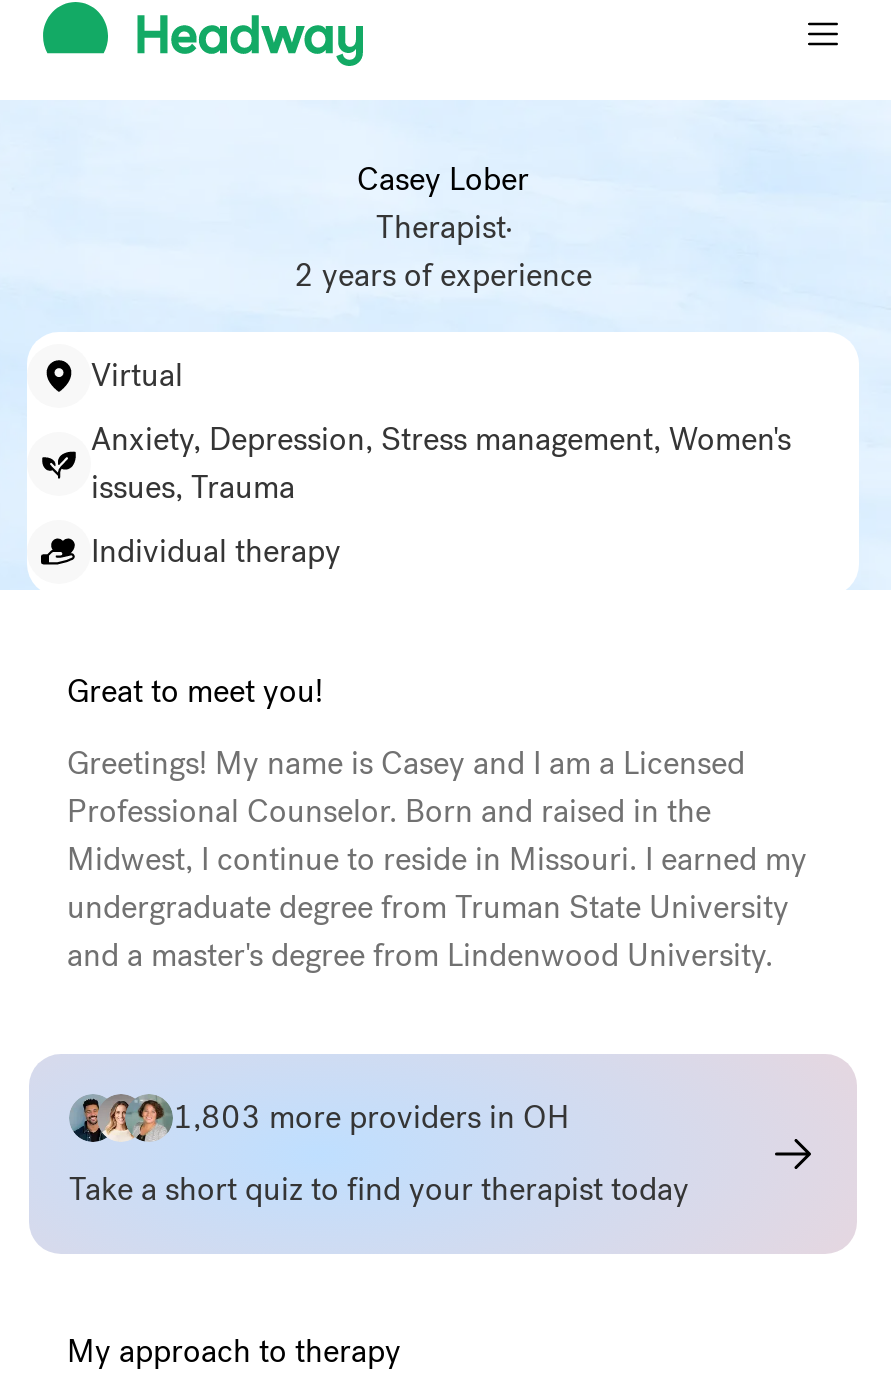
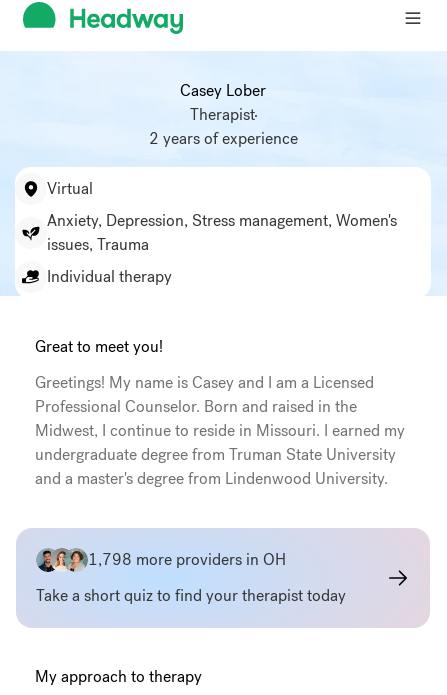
[173,1096,569,1138] 1,803 more providers in OH -> [88,549,286,570] 1,798 more providers in OH

